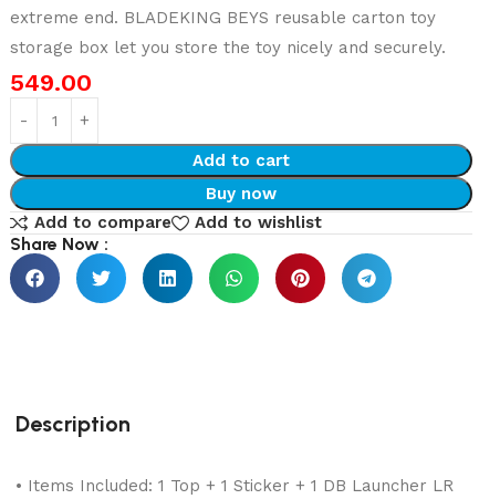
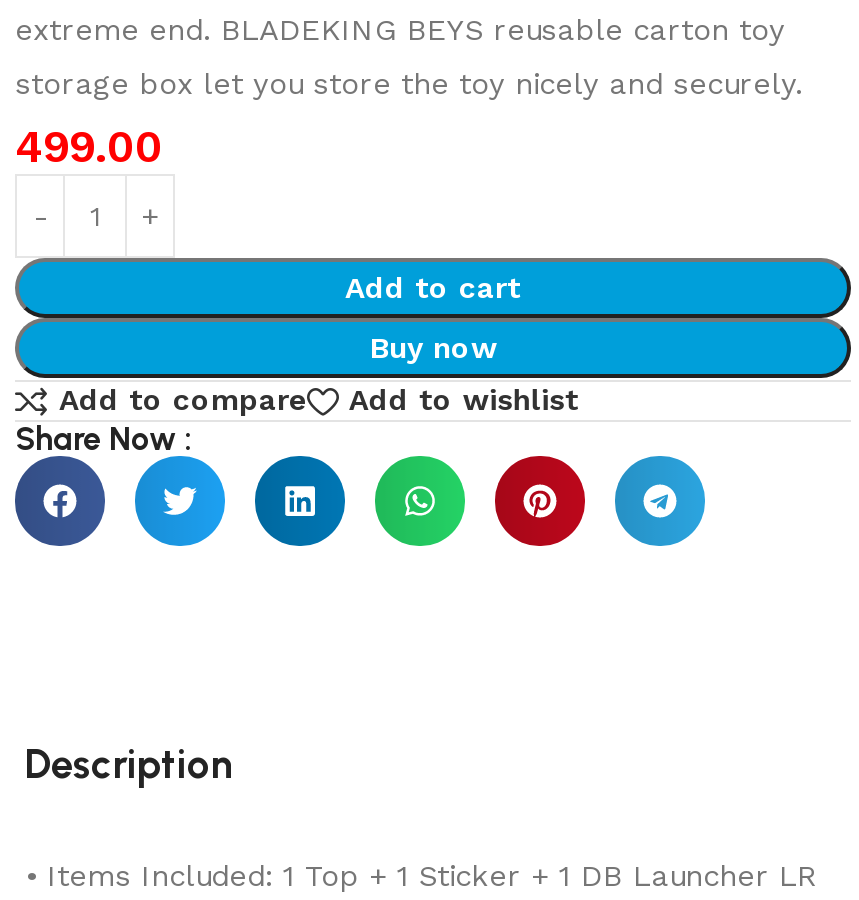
[10,69,92,97] 549.00 -> [15,123,163,173] 499.00

